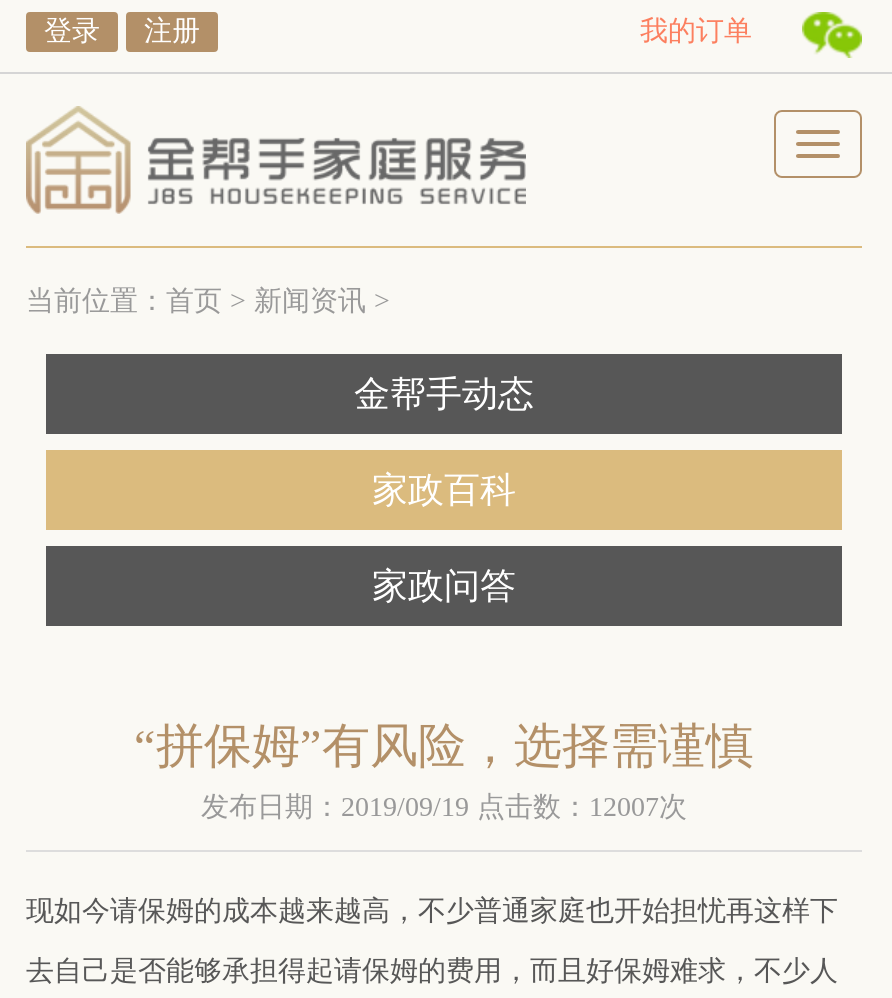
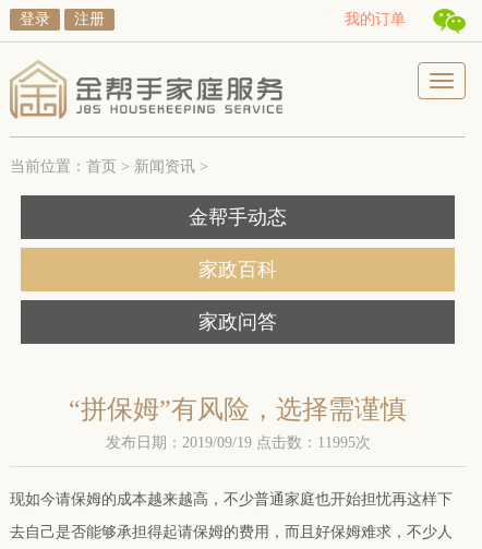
[201,793,687,823] 发布日期：2019/09/19 点击数：12007次 -> [105,435,370,451] 发布日期：2019/09/19 点击数：11995次

